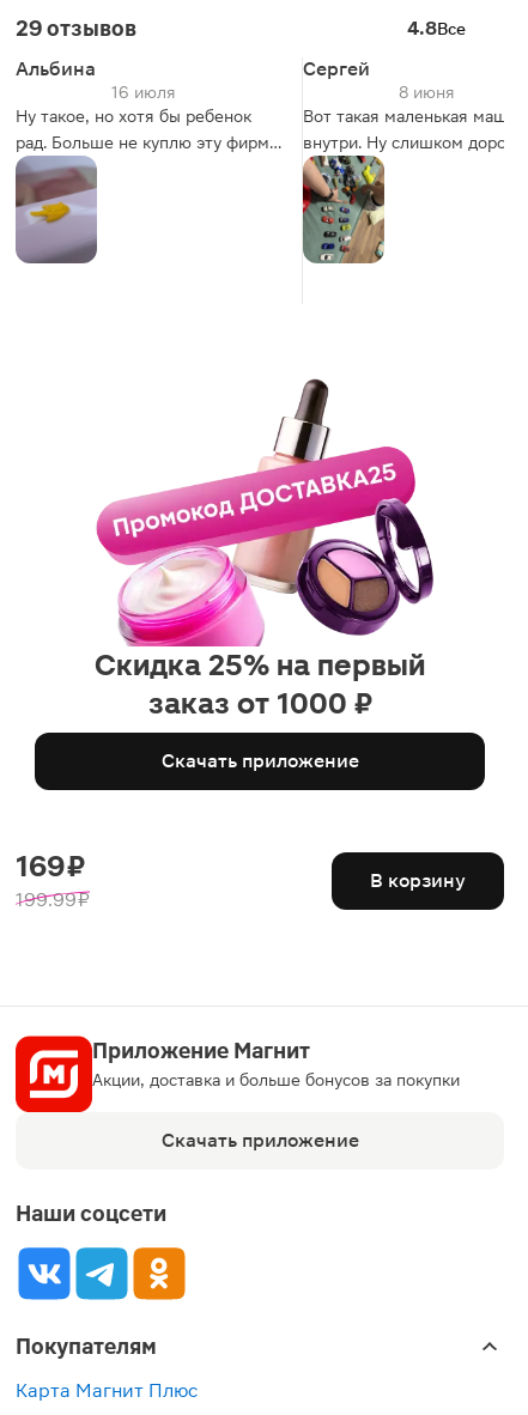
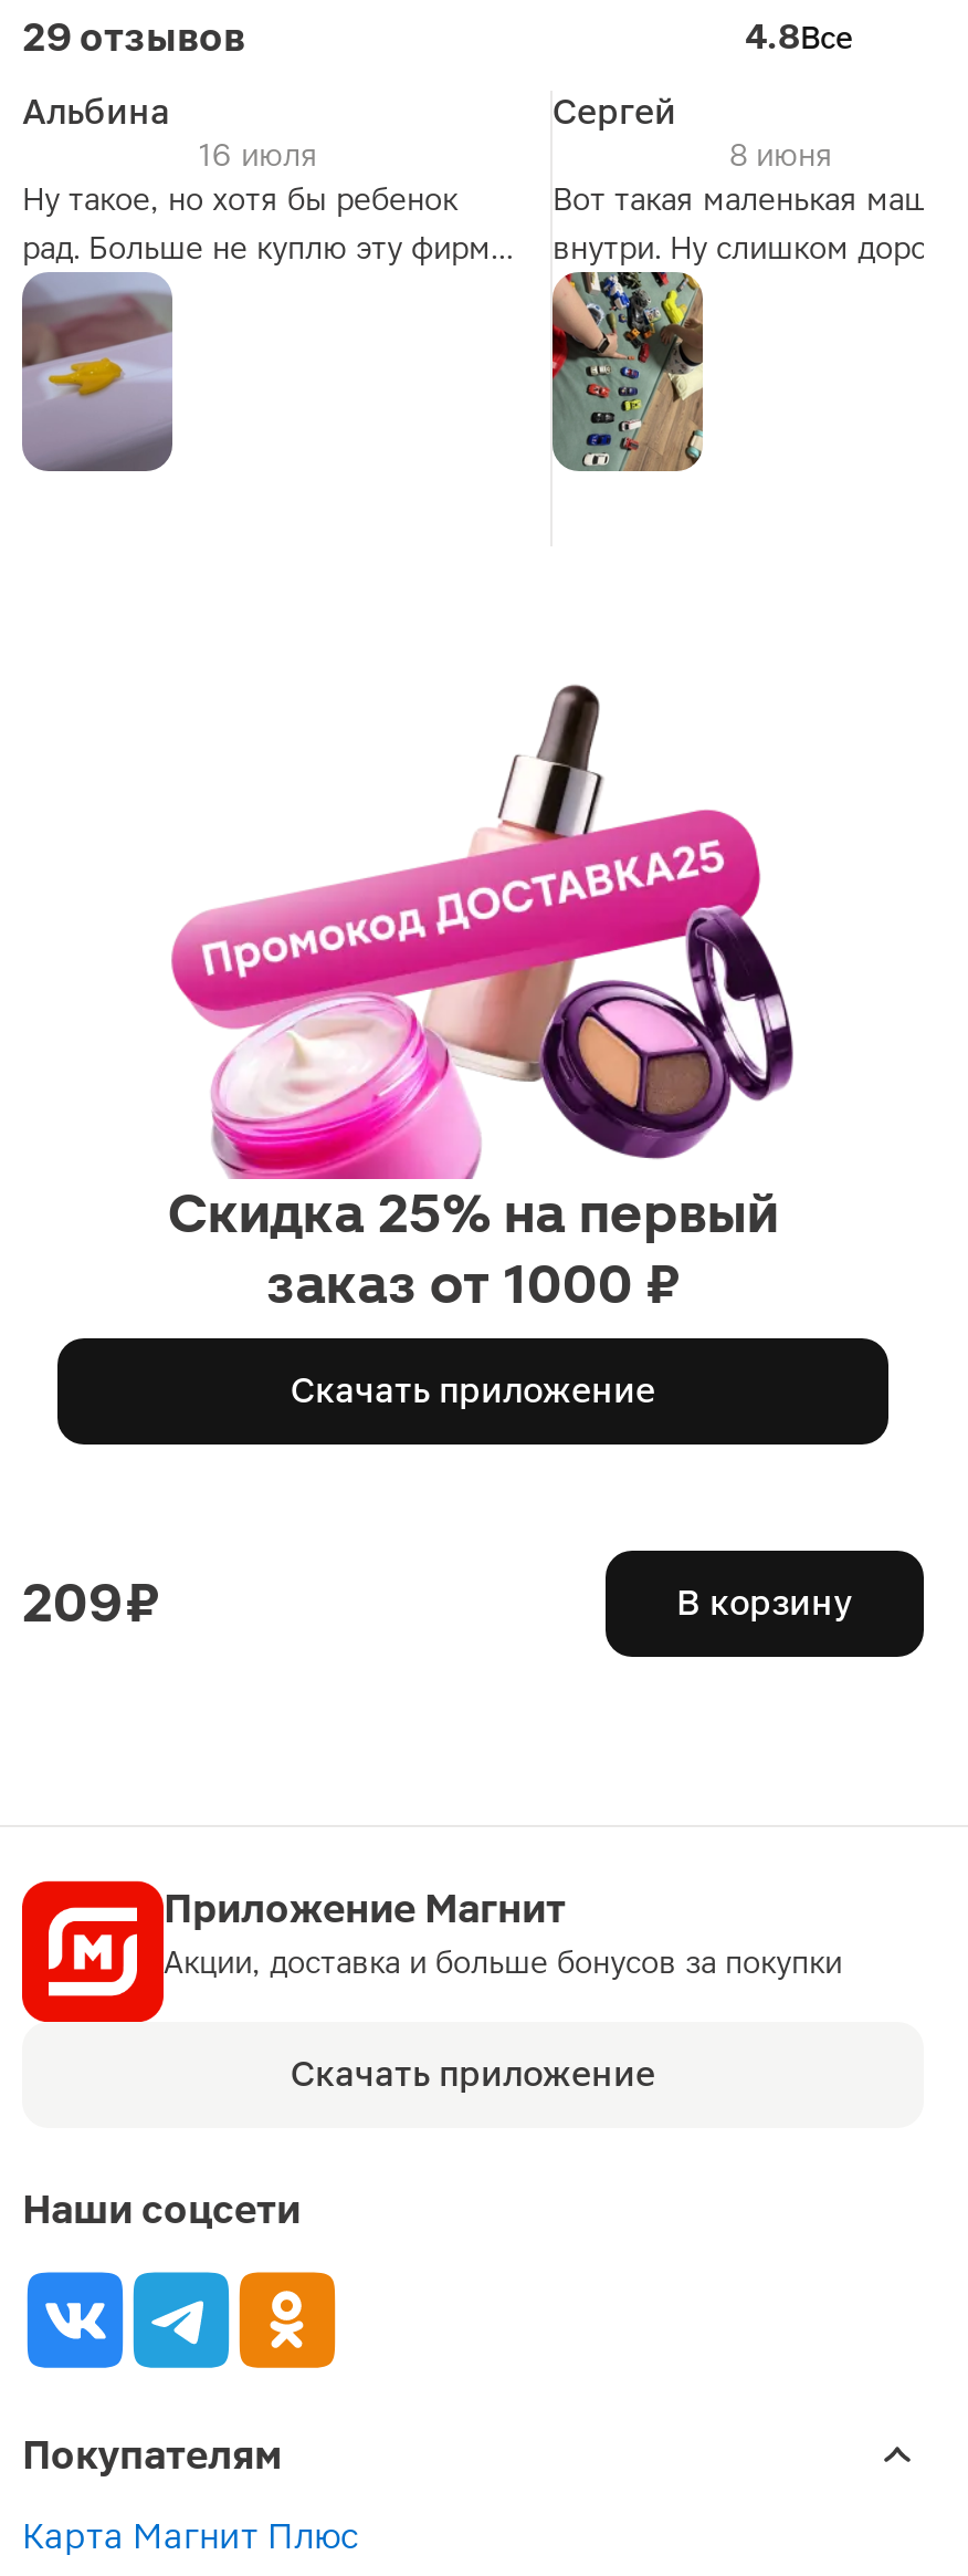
[16,849,90,910] 169 ₽ | 199.99 ₽ -> [22,1572,159,1634] 209 ₽

